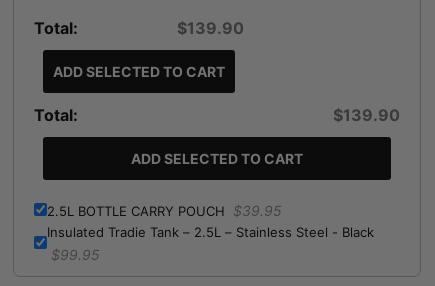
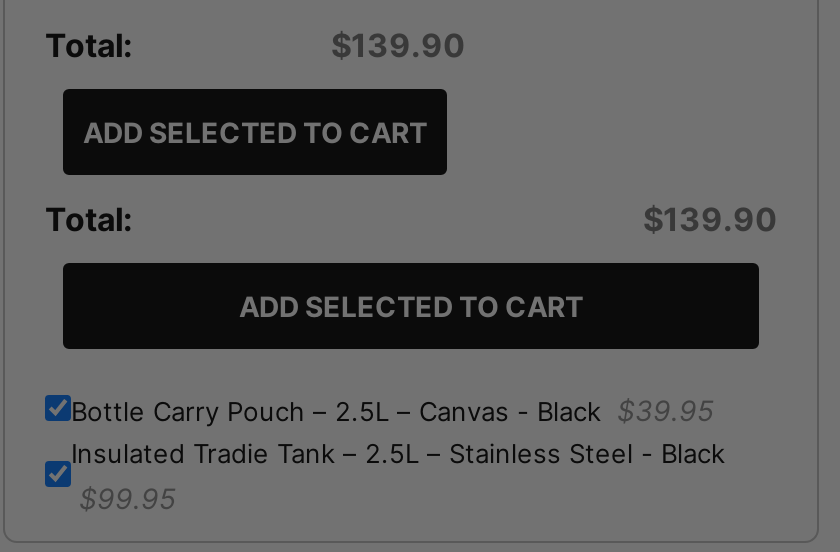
[47,202,282,219] 2.5L BOTTLE CARRY POUCH $39.95 -> [71,392,715,426] Bottle Carry Pouch – 2.5L – Canvas - Black $39.95

